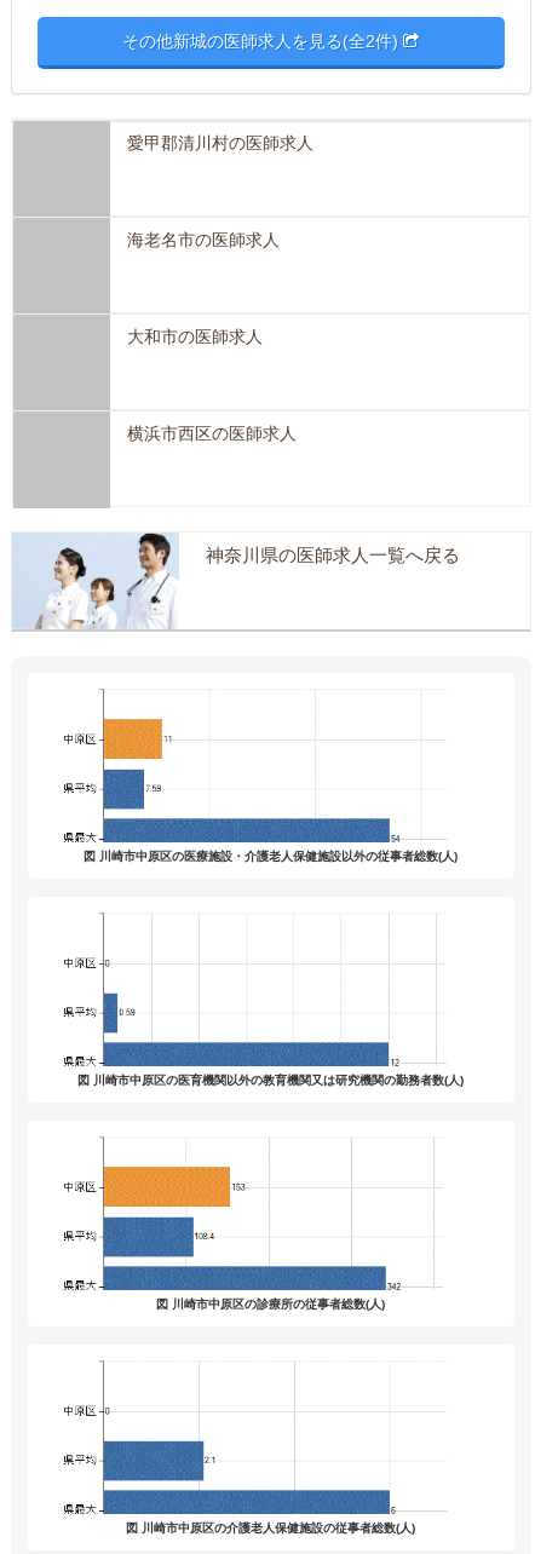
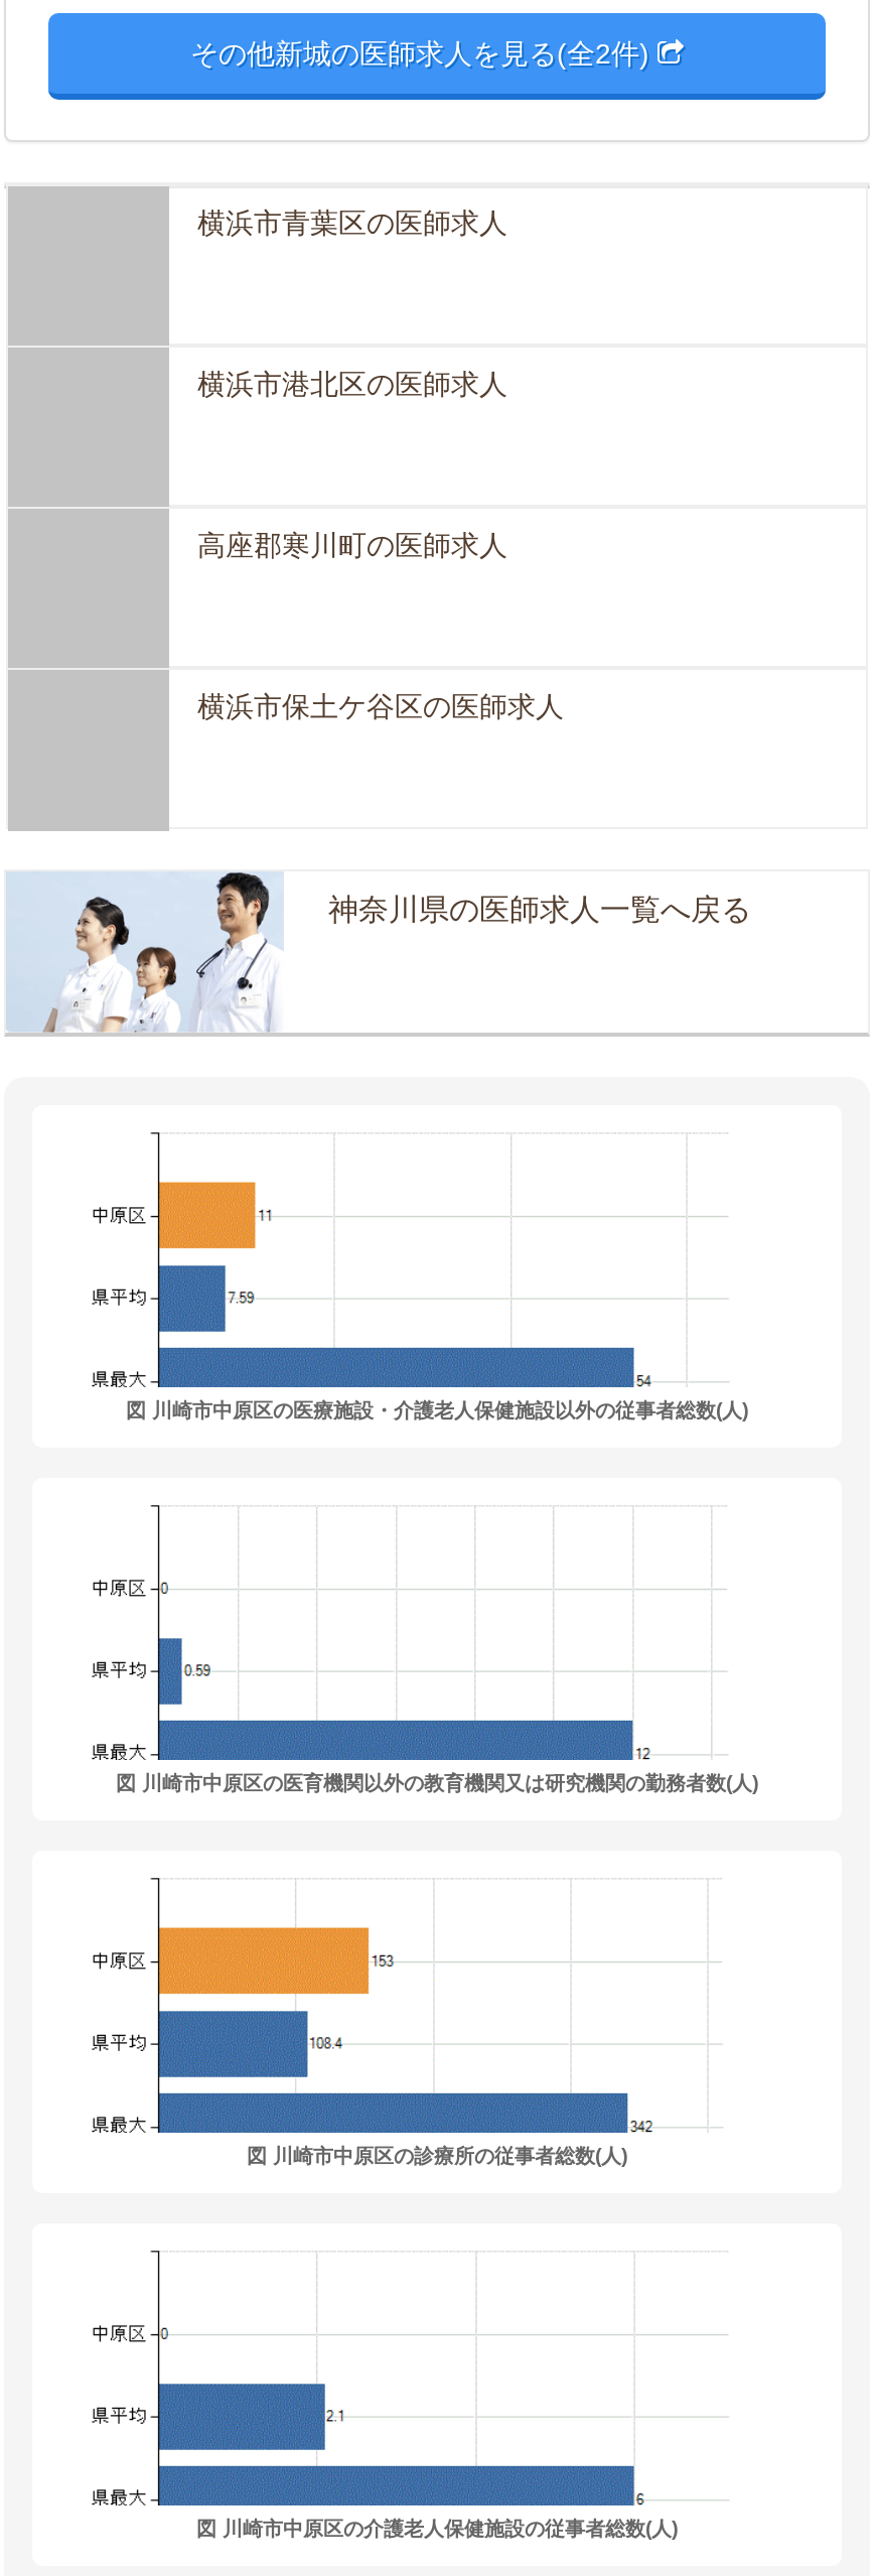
[127,133,313,152] 愛甲郡清川村の医師求人 -> [197,206,507,238] 横浜市青葉区の医師求人
[127,230,280,249] 海老名市の医師求人 -> [197,367,507,400] 横浜市港北区の医師求人
[127,327,263,346] 大和市の医師求人 -> [197,528,507,561] 高座郡寒川町の医師求人
[127,423,297,443] 横浜市西区の医師求人 -> [197,690,564,722] 横浜市保土ケ谷区の医師求人

